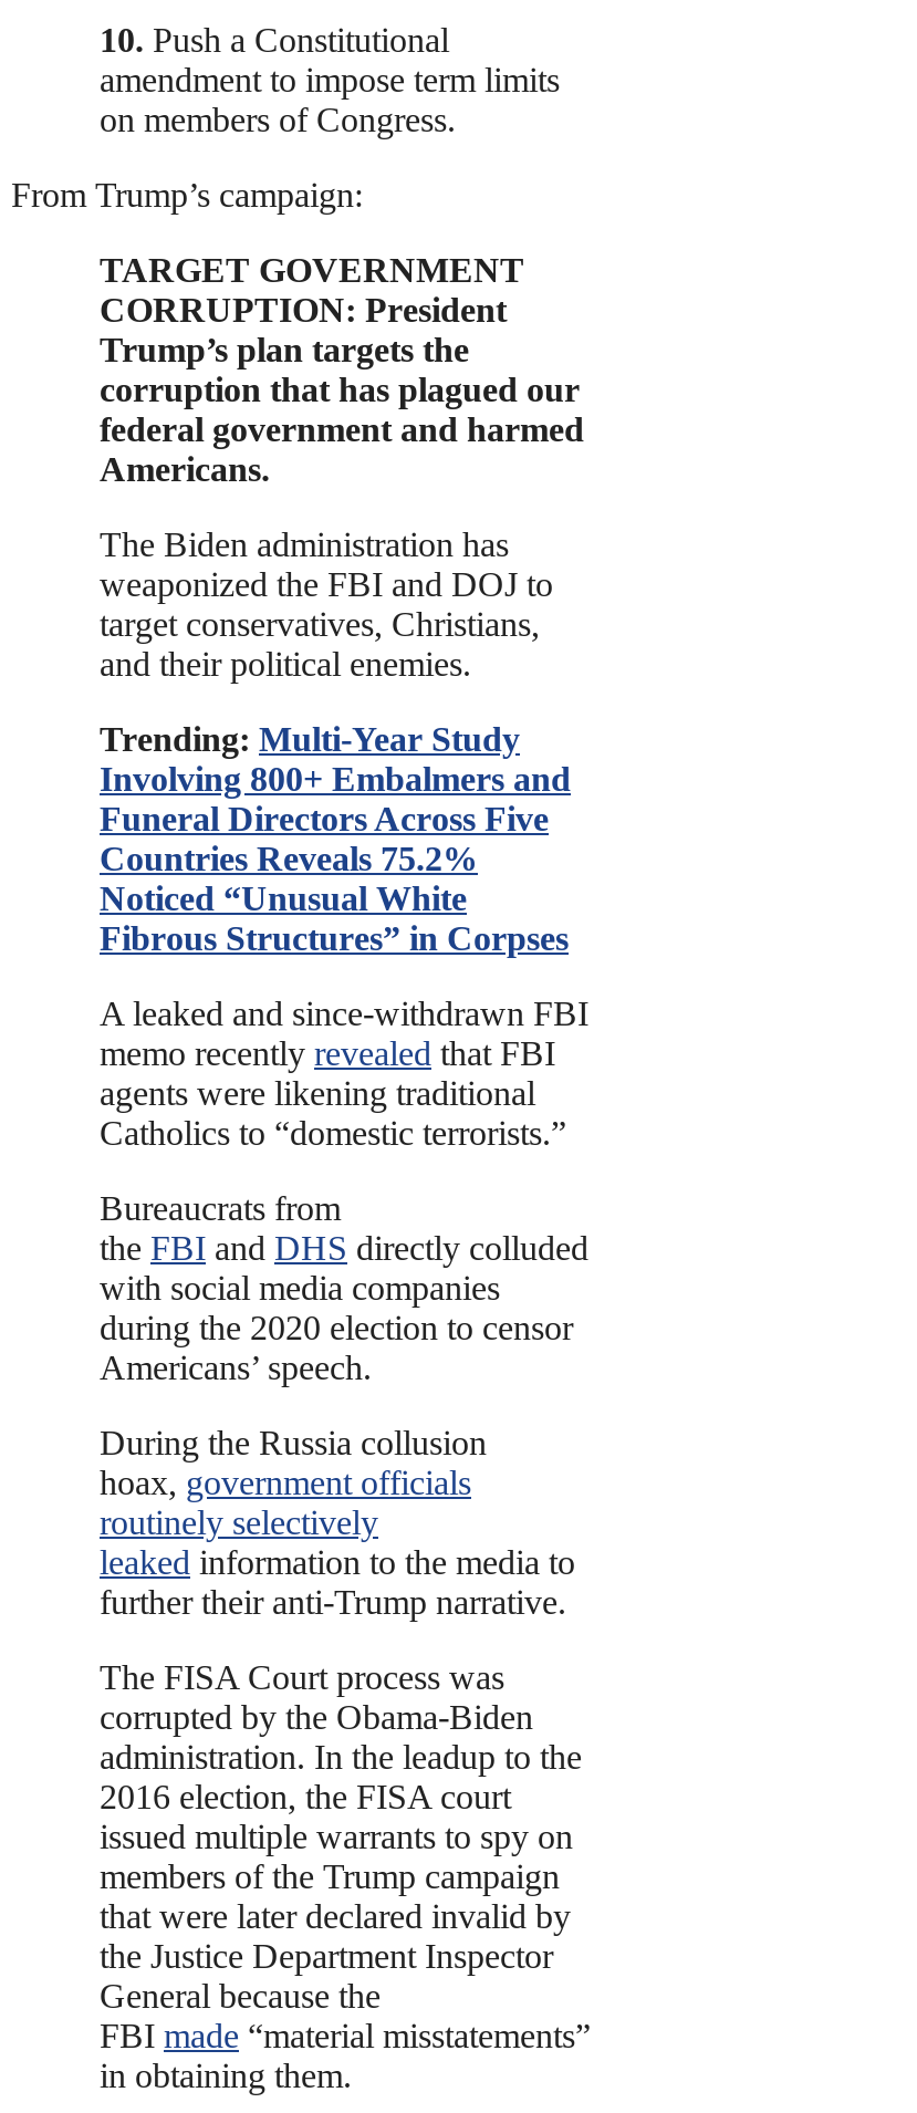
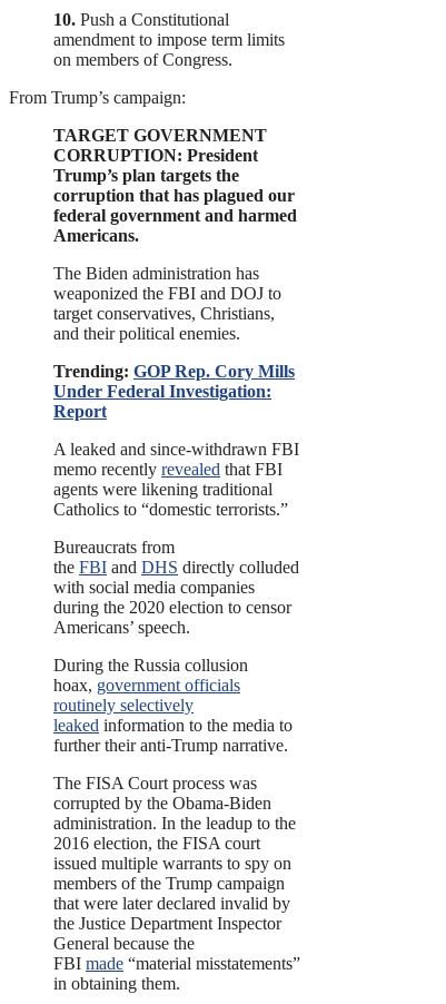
[100,719,571,956] Trending: Multi-Year Study | Involving 800+ Embalmers and | Funeral Directors Across Five | Countries Reveals 75.2% | Noticed “Unusual White | Fibrous Structures” in Corpses -> [53,361,295,420] Trending: GOP Rep. Cory Mills | Under Federal Investigation: | Report

